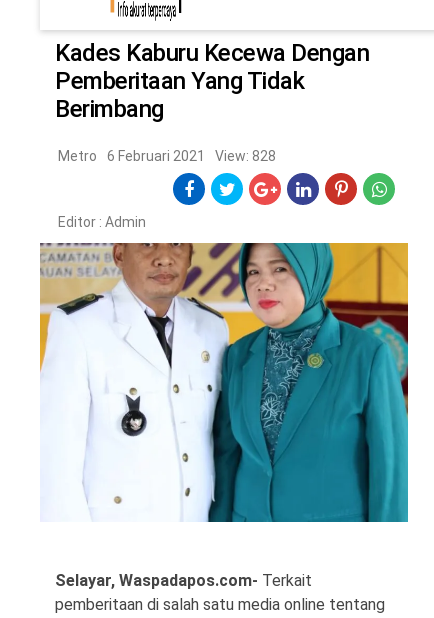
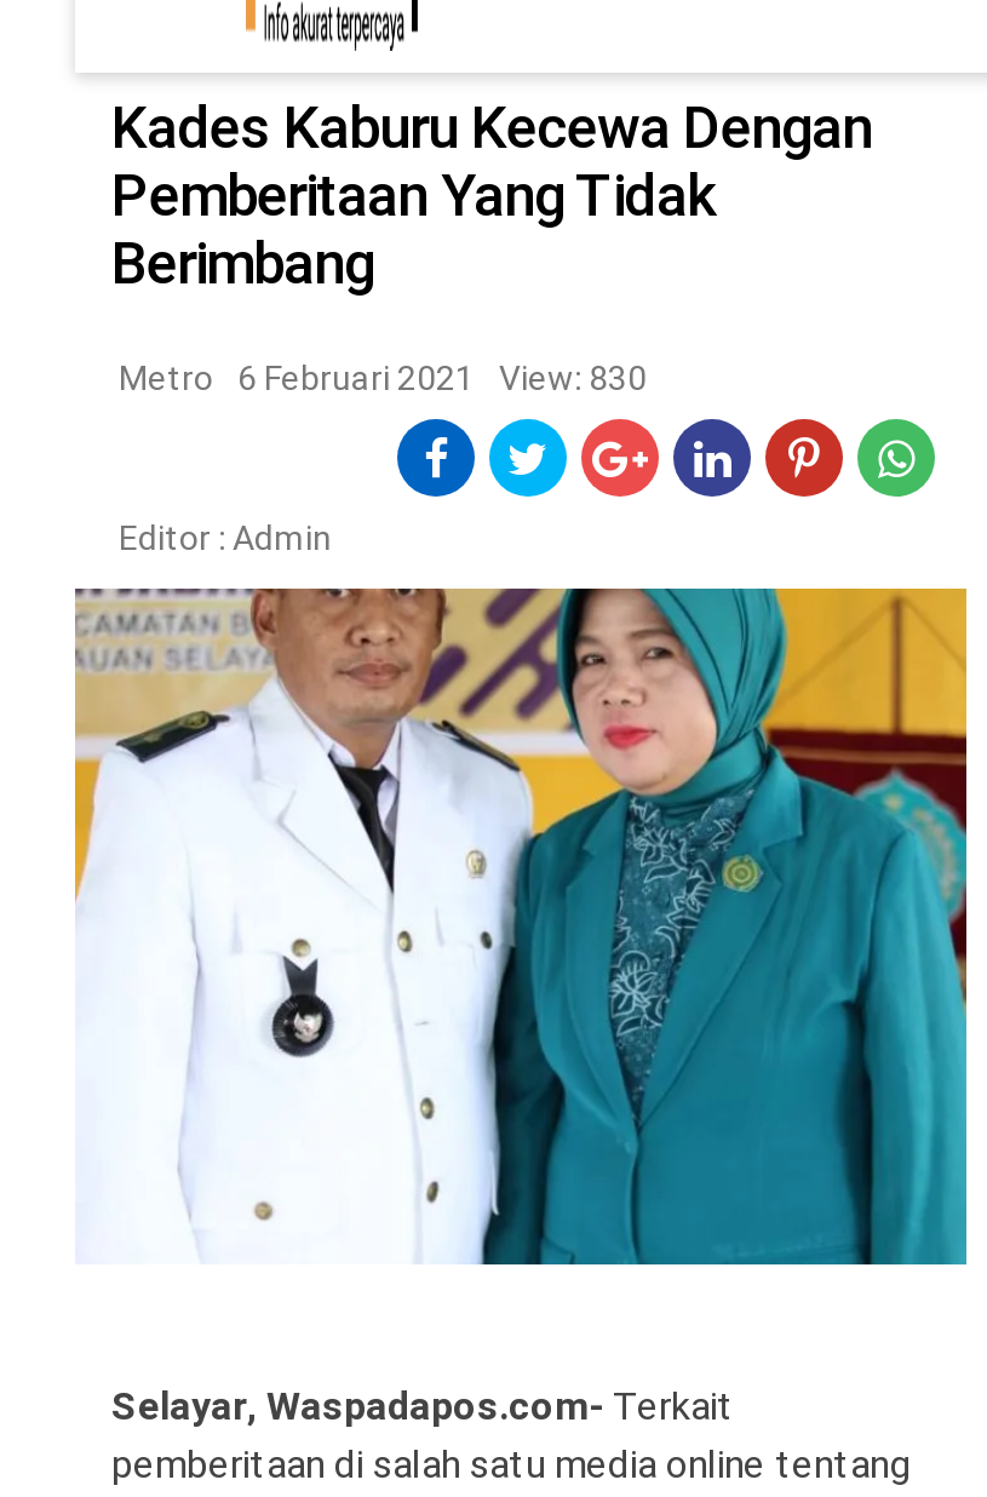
[58,148,276,164] Metro 6 Februari 2021 View: 828 -> [119,359,647,397] Metro 6 Februari 2021 View: 830

